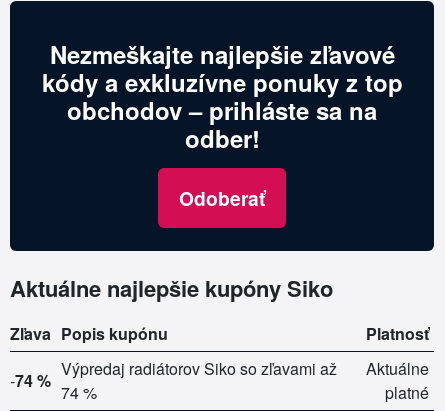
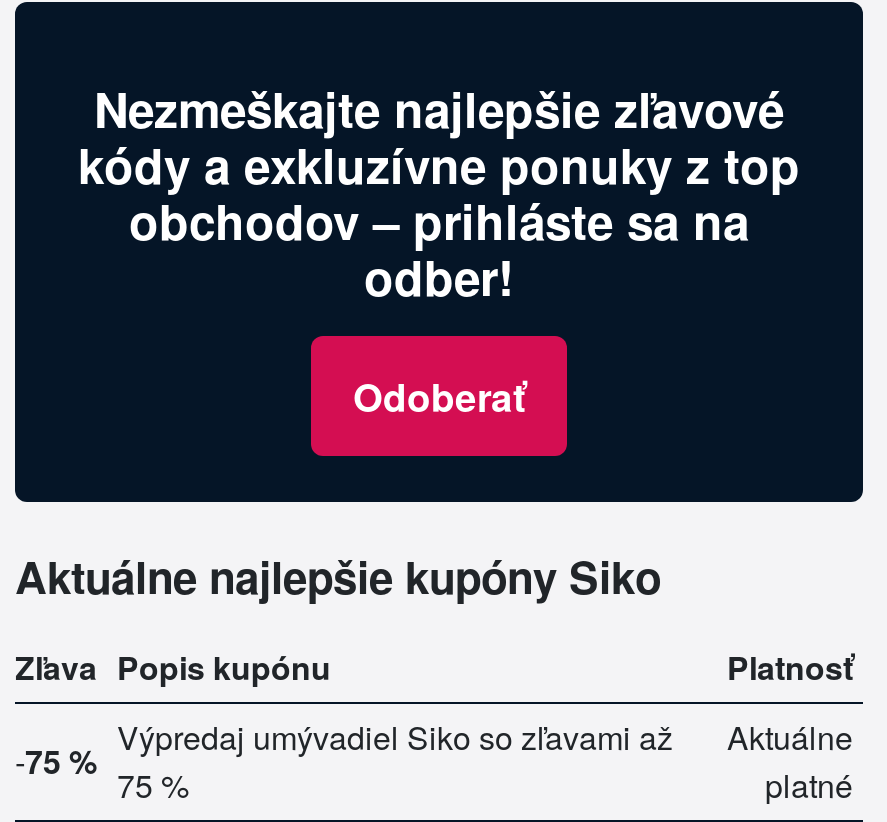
[61,357,337,380] Výpredaj radiátorov Siko so zľavami až -> [117,714,673,760] Výpredaj umývadiel Siko so zľavami až
[10,369,51,392] -74 % -> [15,738,97,784] -75 %
[61,381,97,404] 74 % -> [117,762,189,808] 75 %

